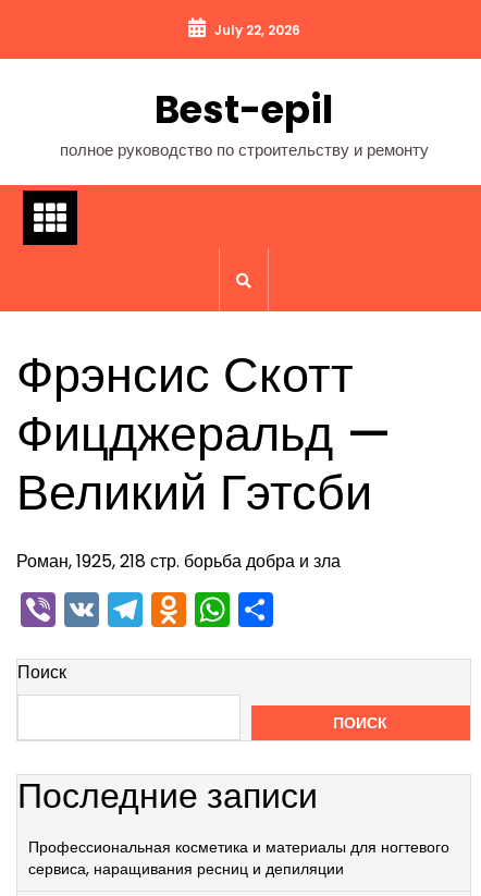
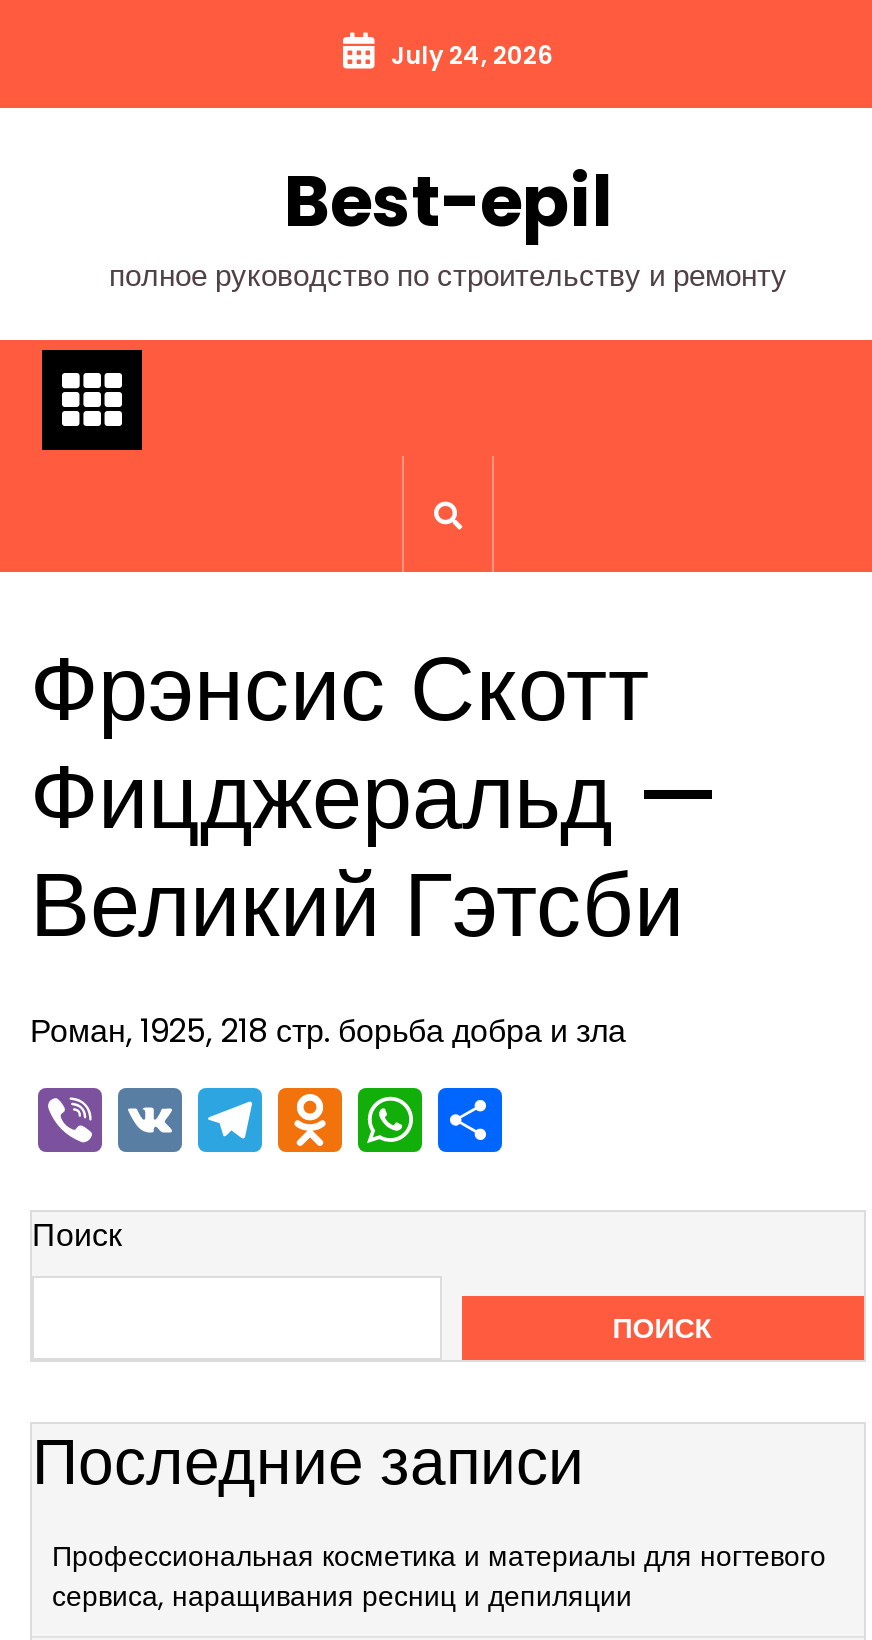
[211,21,300,39] July 22, 2026 -> [385,38,553,72] July 24, 2026

